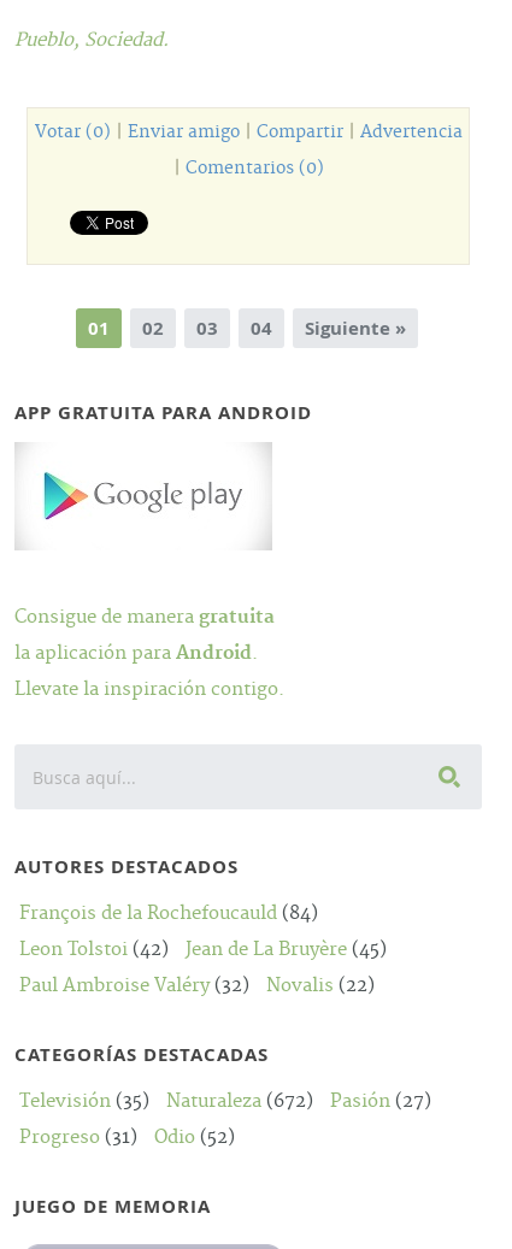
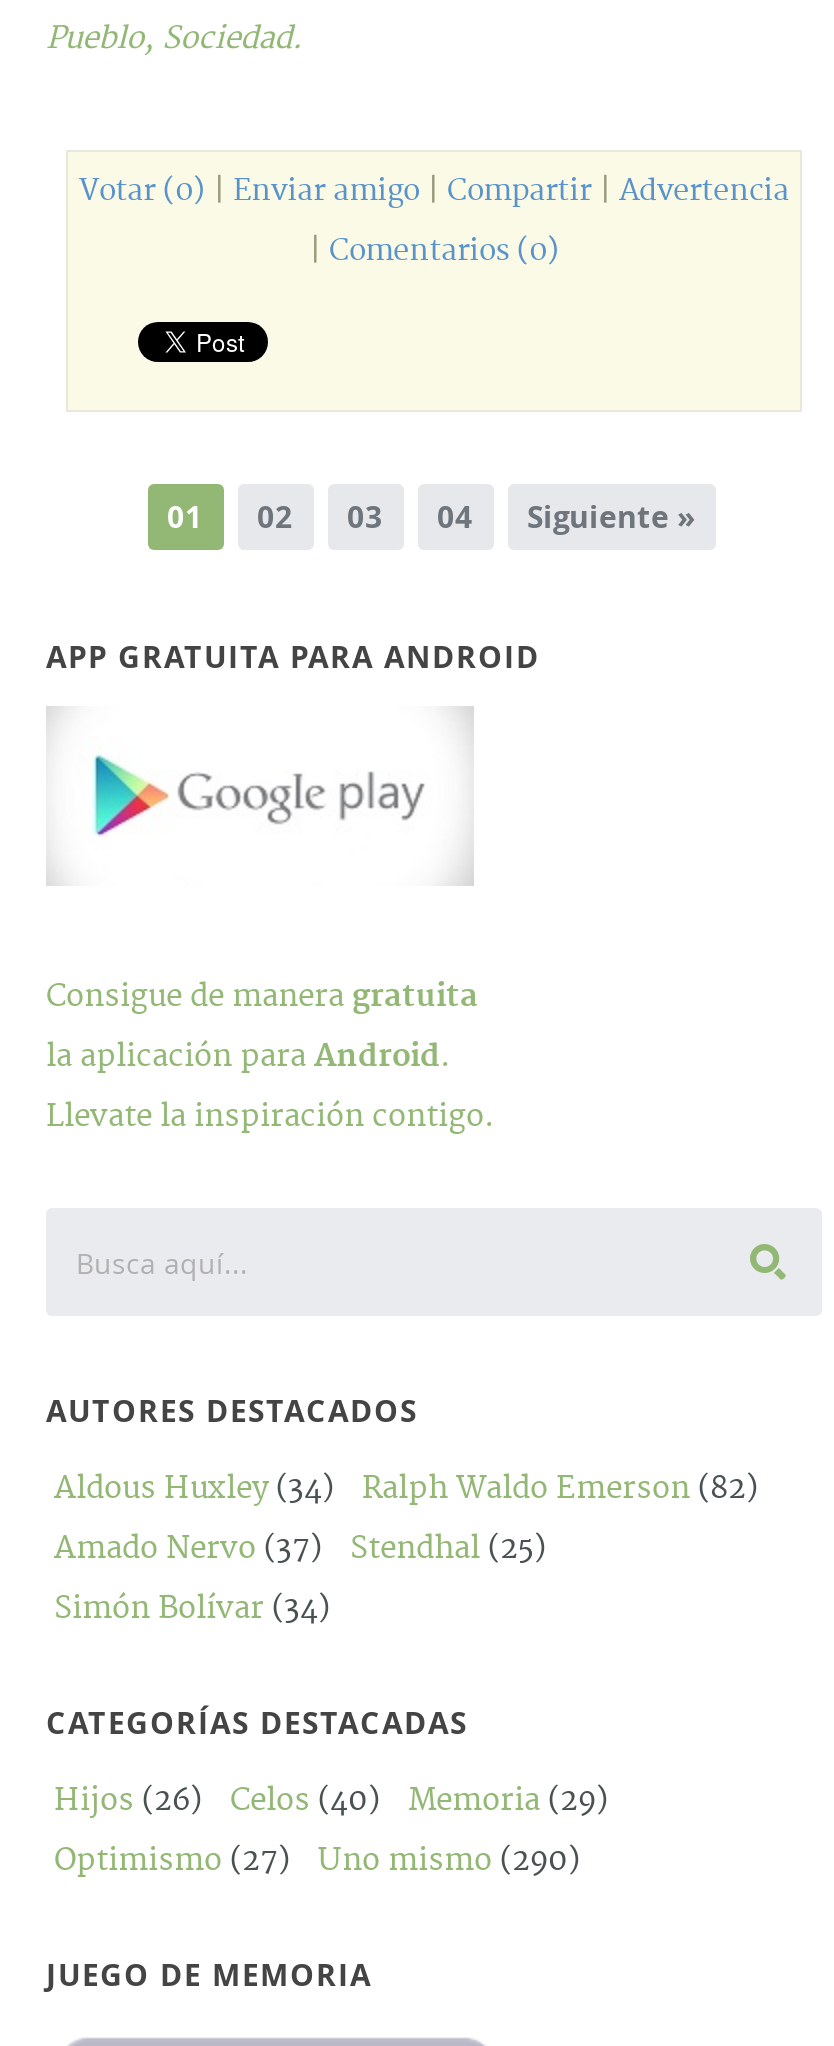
[19,902,318,925] François de la Rochefoucauld (84) -> [54,1470,758,1508] Aldous Huxley (34) | Ralph Waldo Emerson (82)
[19,938,387,961] Leon Tolstoi (42) | Jean de La Bruyère (45) -> [54,1530,546,1568] Amado Nervo (37) | Stendhal (25)
[19,974,375,997] Paul Ambroise Valéry (32) | Novalis (22) -> [54,1590,330,1628] Simón Bolívar (34)
[19,1090,431,1113] Televisión (35) | Naturaleza (672) | Pasión (27) -> [54,1782,608,1820] Hijos (26) | Celos (40) | Memoria (29)
[19,1126,235,1149] Progreso (31) | Odio (52) -> [54,1842,580,1880] Optimismo (27) | Uno mismo (290)

